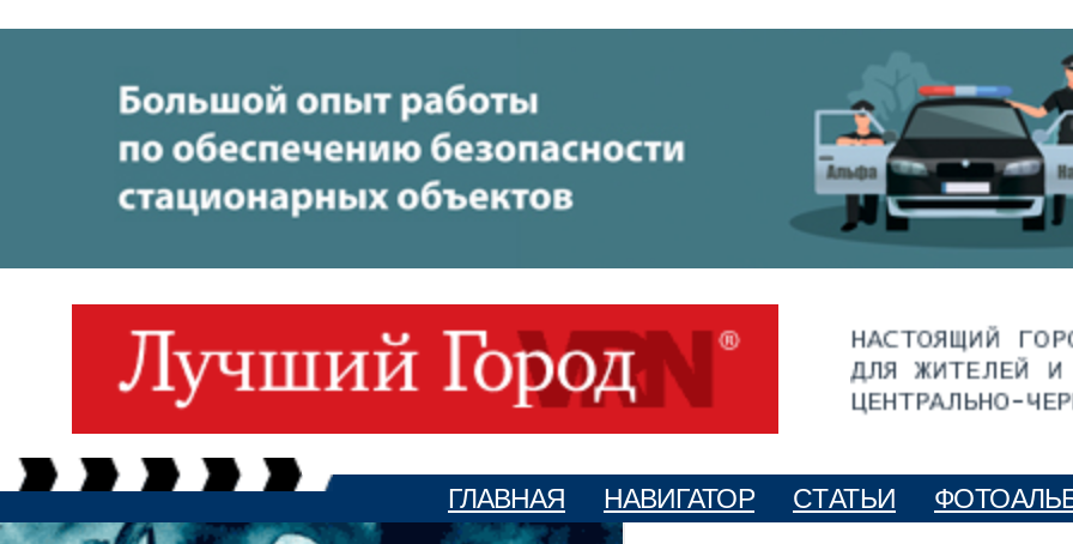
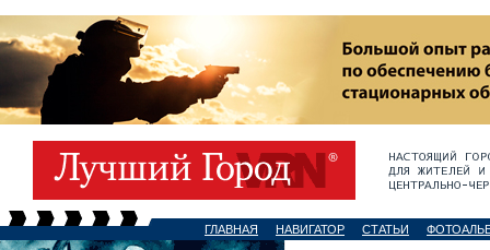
[7,26,1066,271] [image] -> [3,14,487,126] [image]

